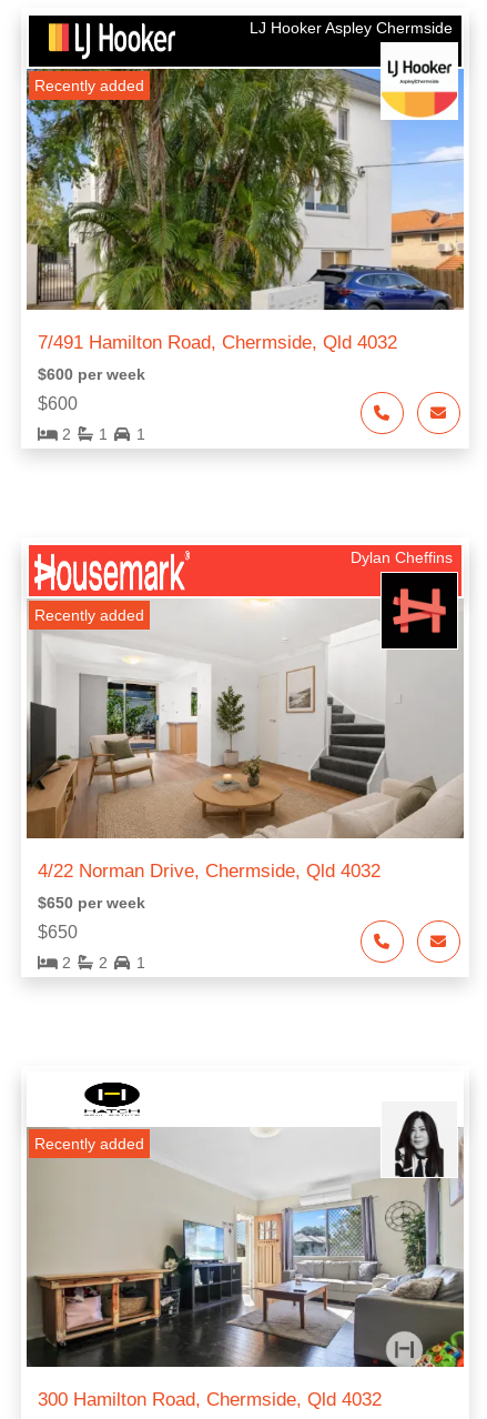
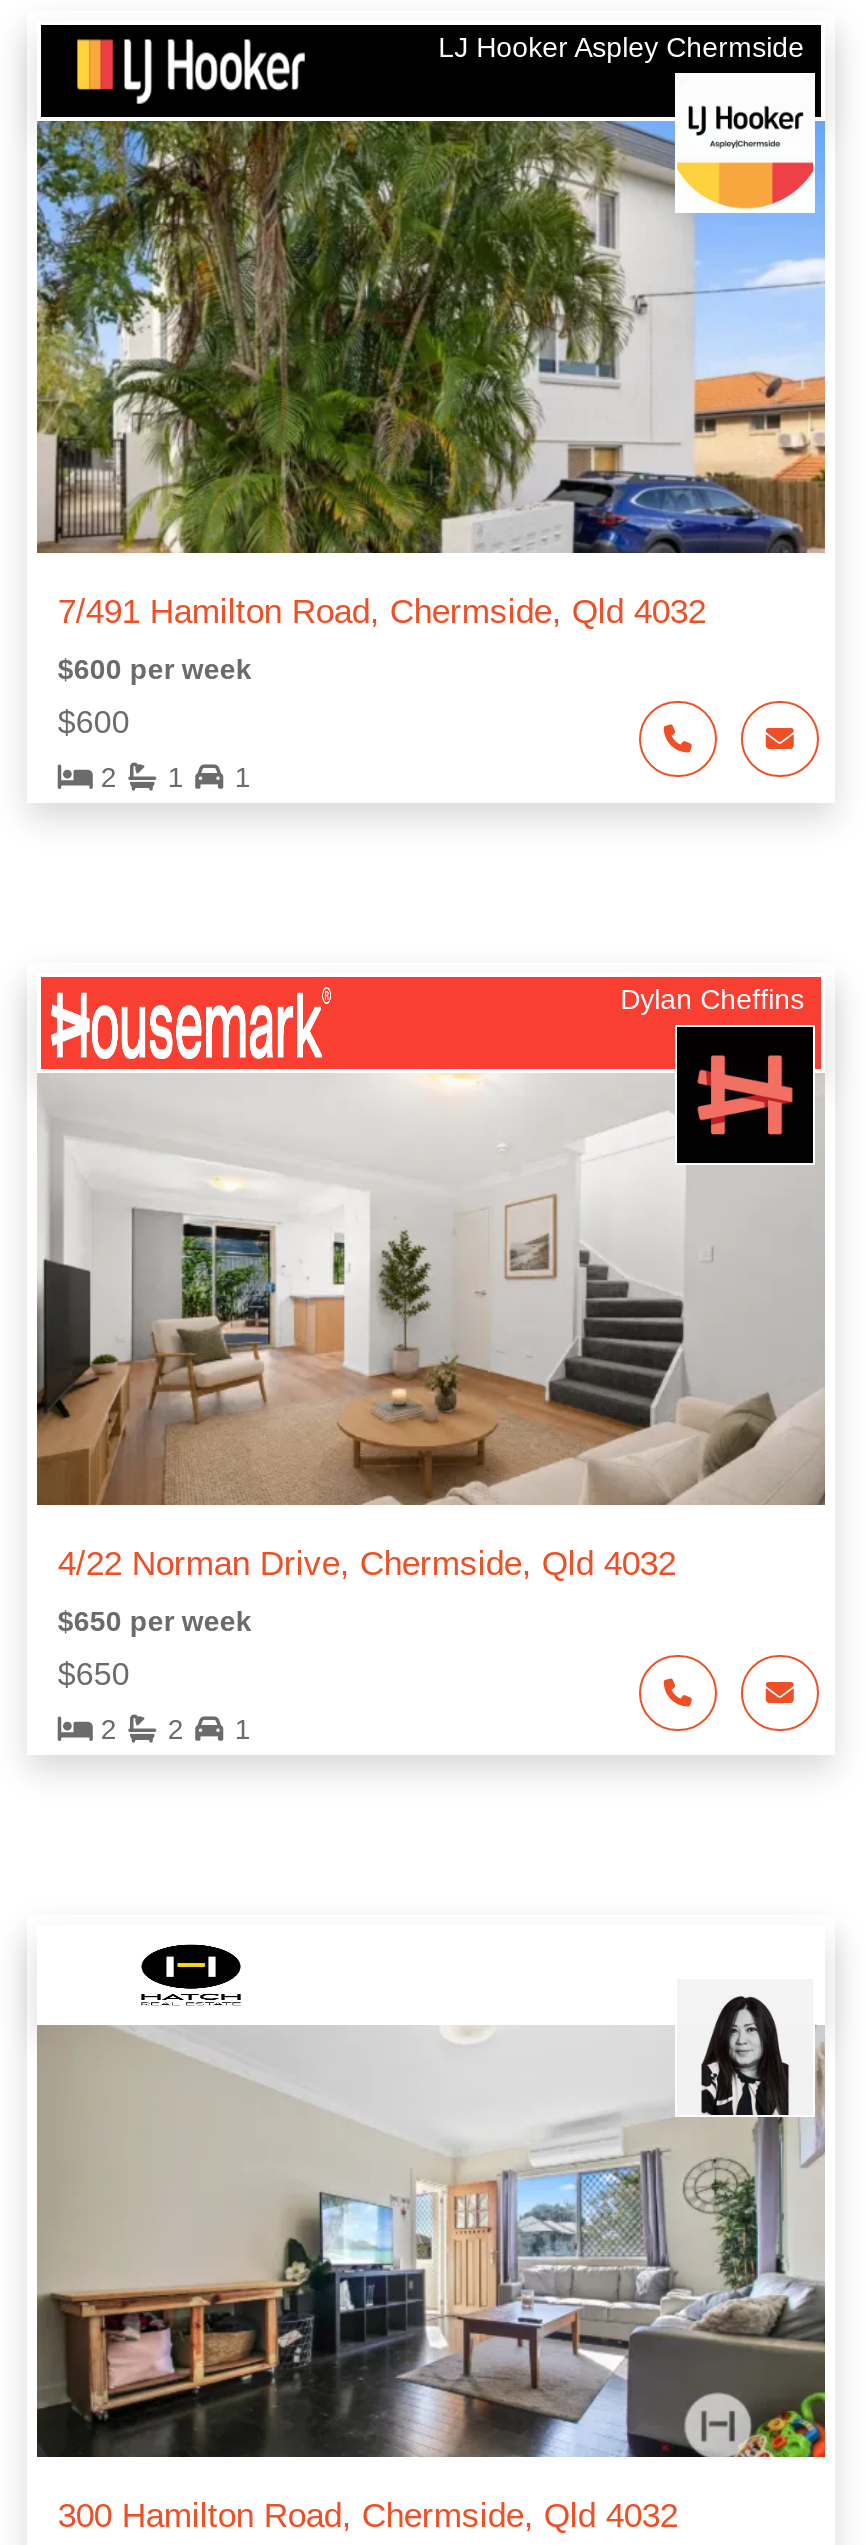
[35,77,145,95] Recently added -> none
[35,606,145,623] Recently added -> none
[35,1135,145,1152] Recently added -> none

